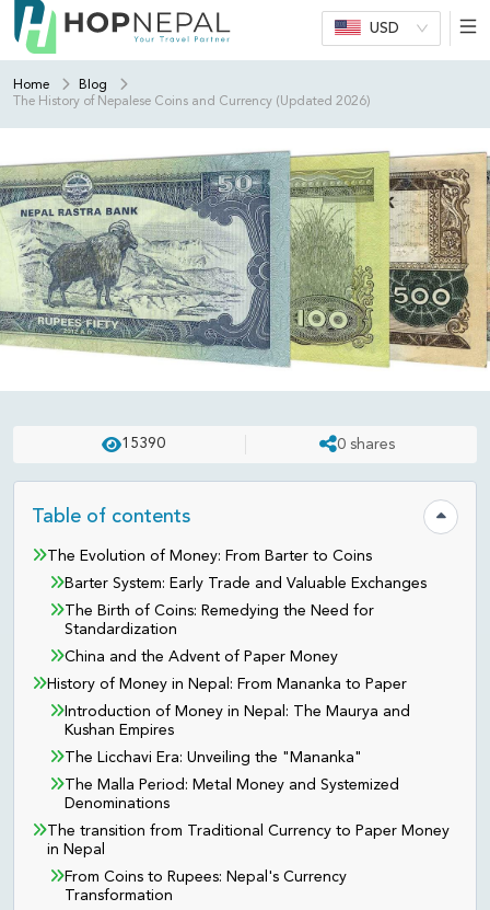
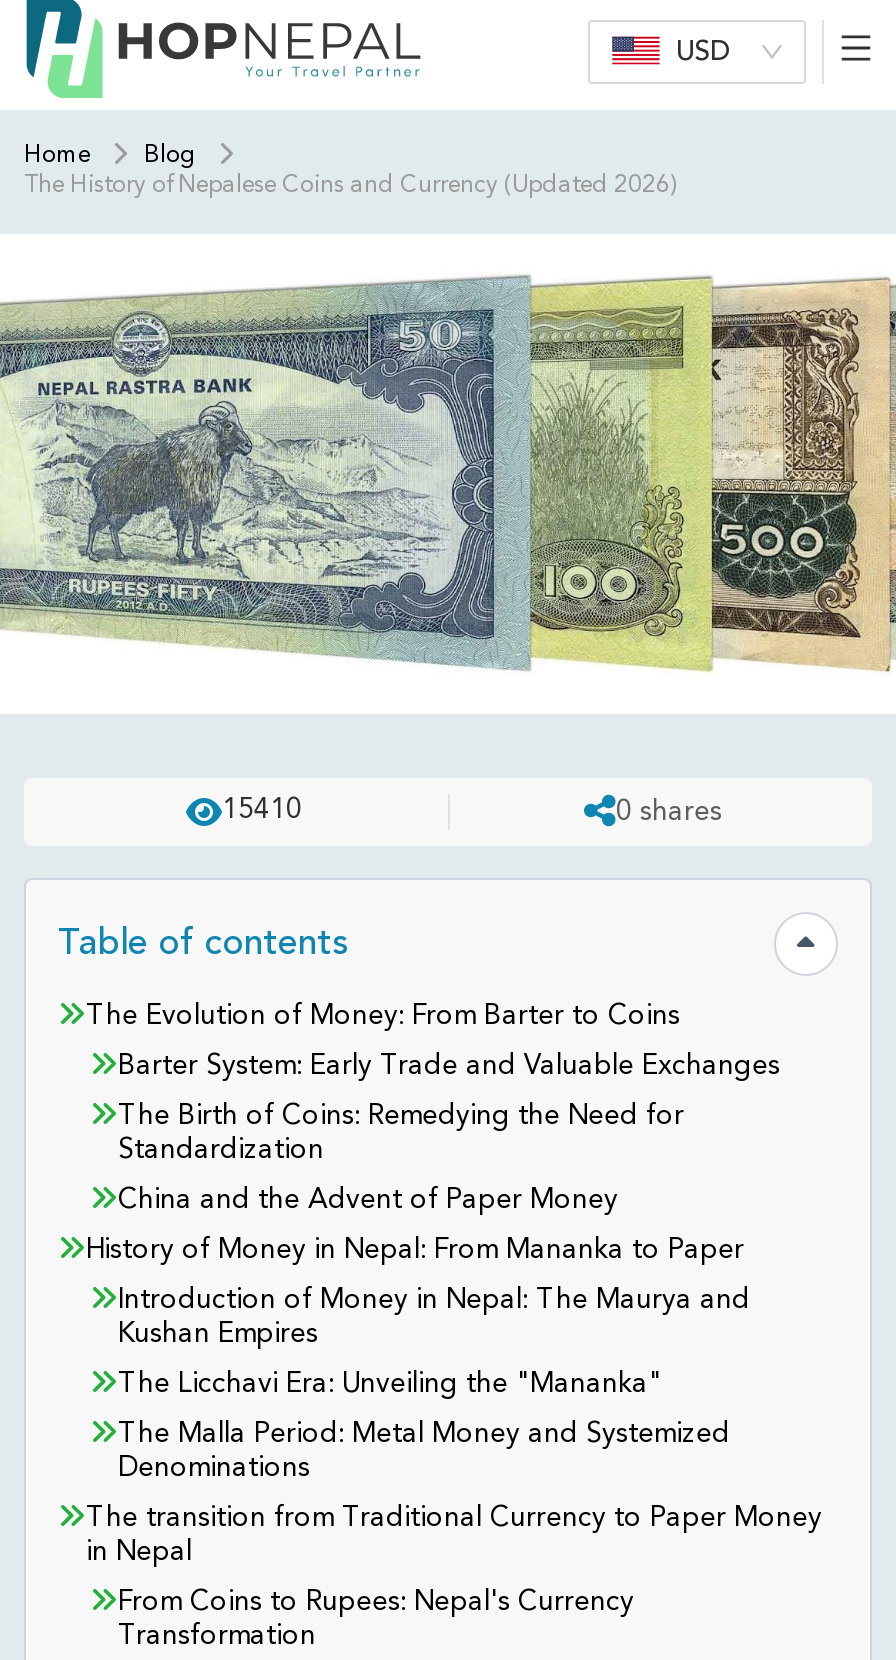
[121,436,165,451] 15390 -> [222,796,302,824] 15410

